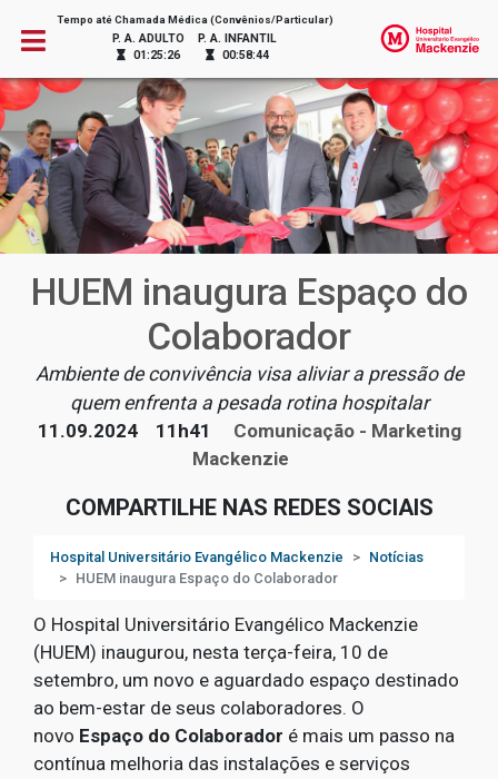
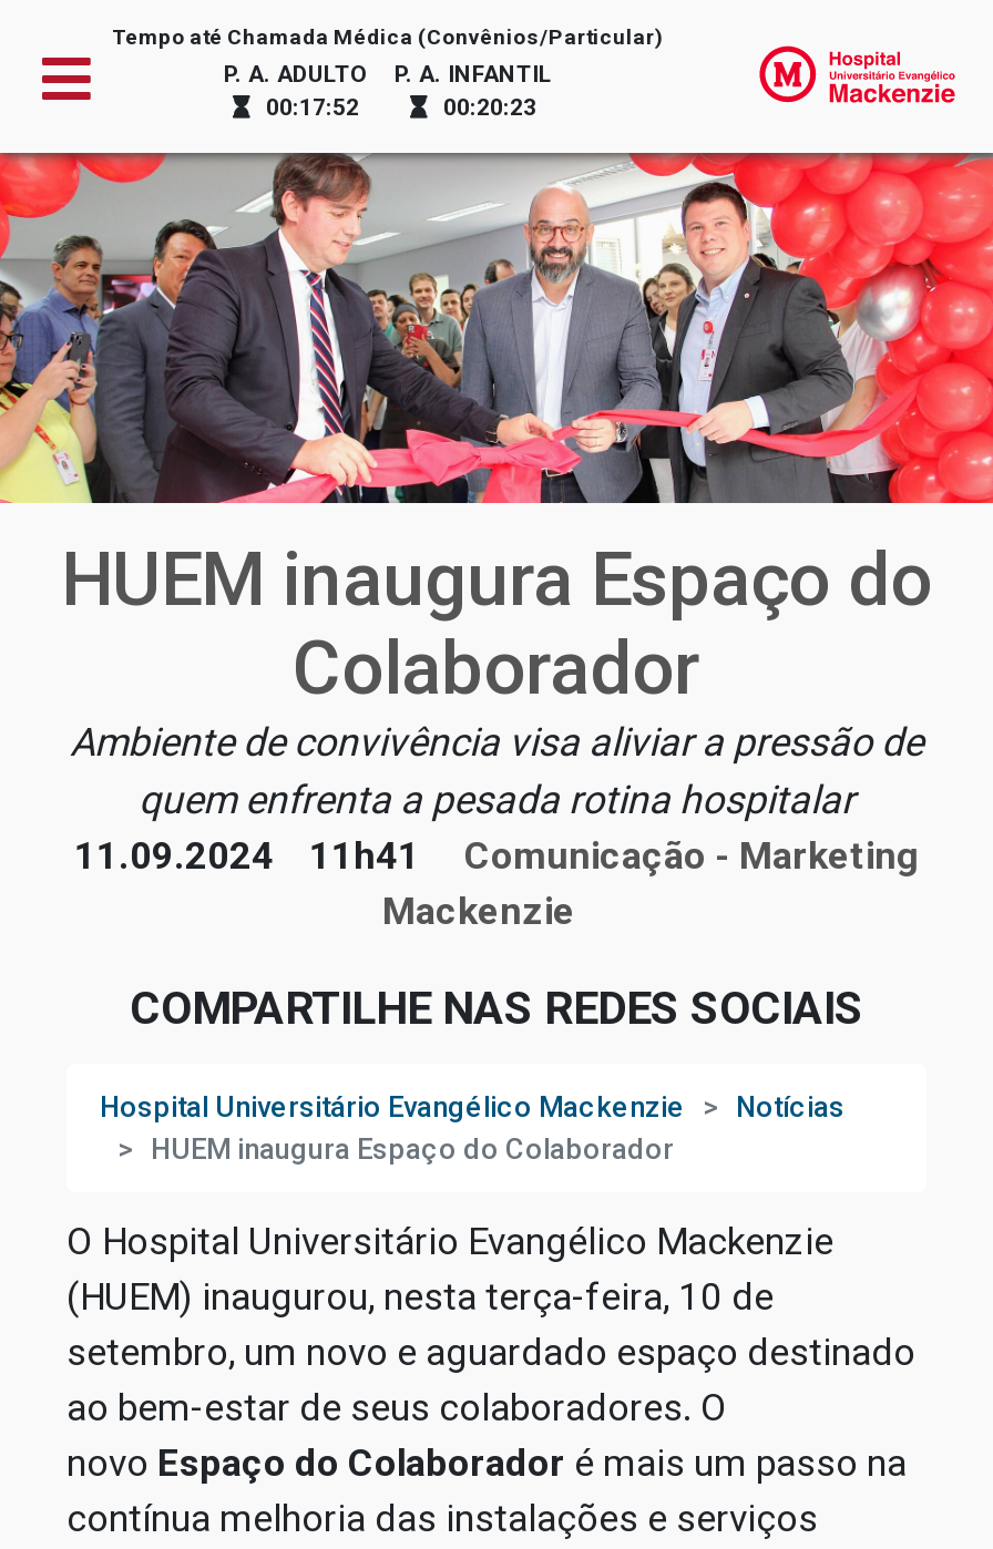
[133,48,180,62] 01:25:26 -> [266,93,359,122] 00:17:52
[222,48,269,62] 00:58:44 -> [443,93,536,122] 00:20:23

